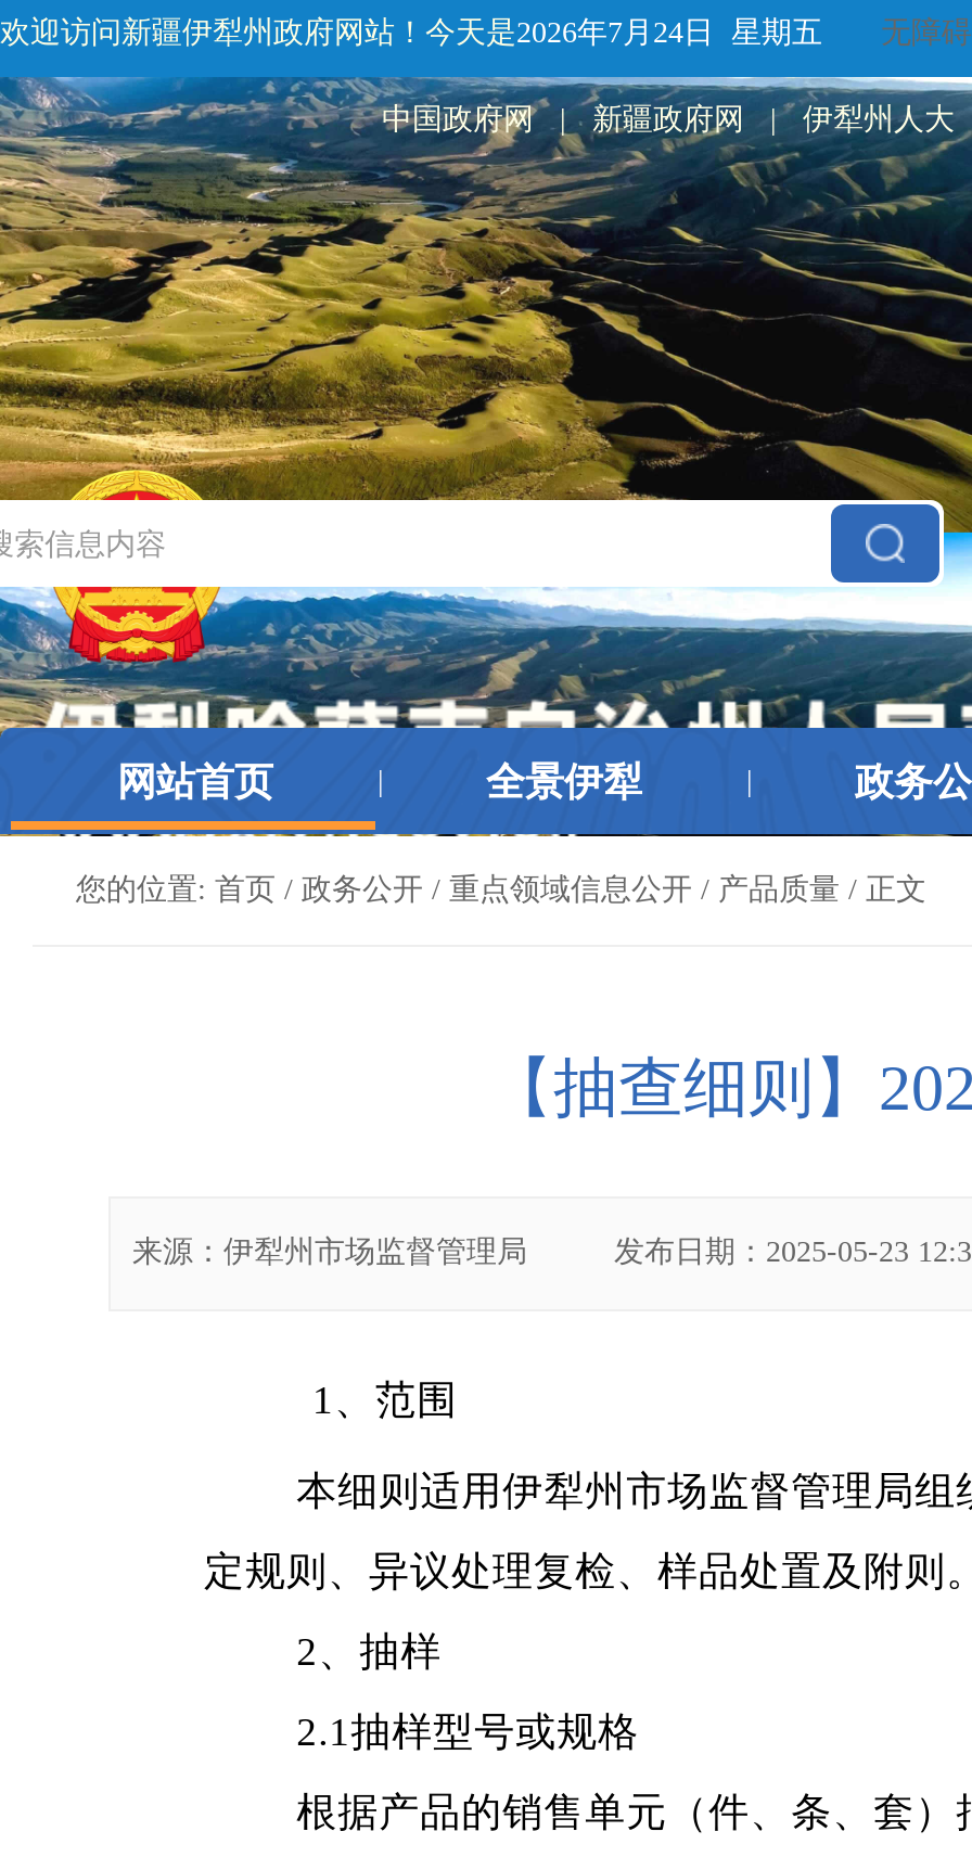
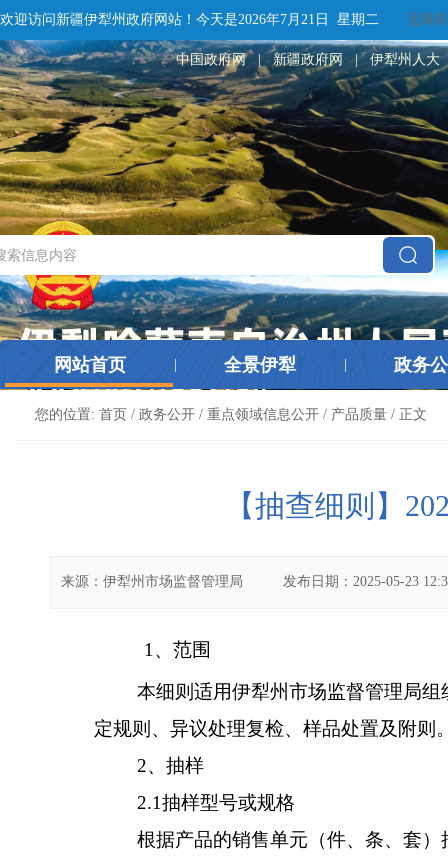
[0,16,822,49] 欢迎访问新疆伊犁州政府网站！今天是2026年7月24日 星期五 -> [0,12,379,27] 欢迎访问新疆伊犁州政府网站！今天是2026年7月21日 星期二

